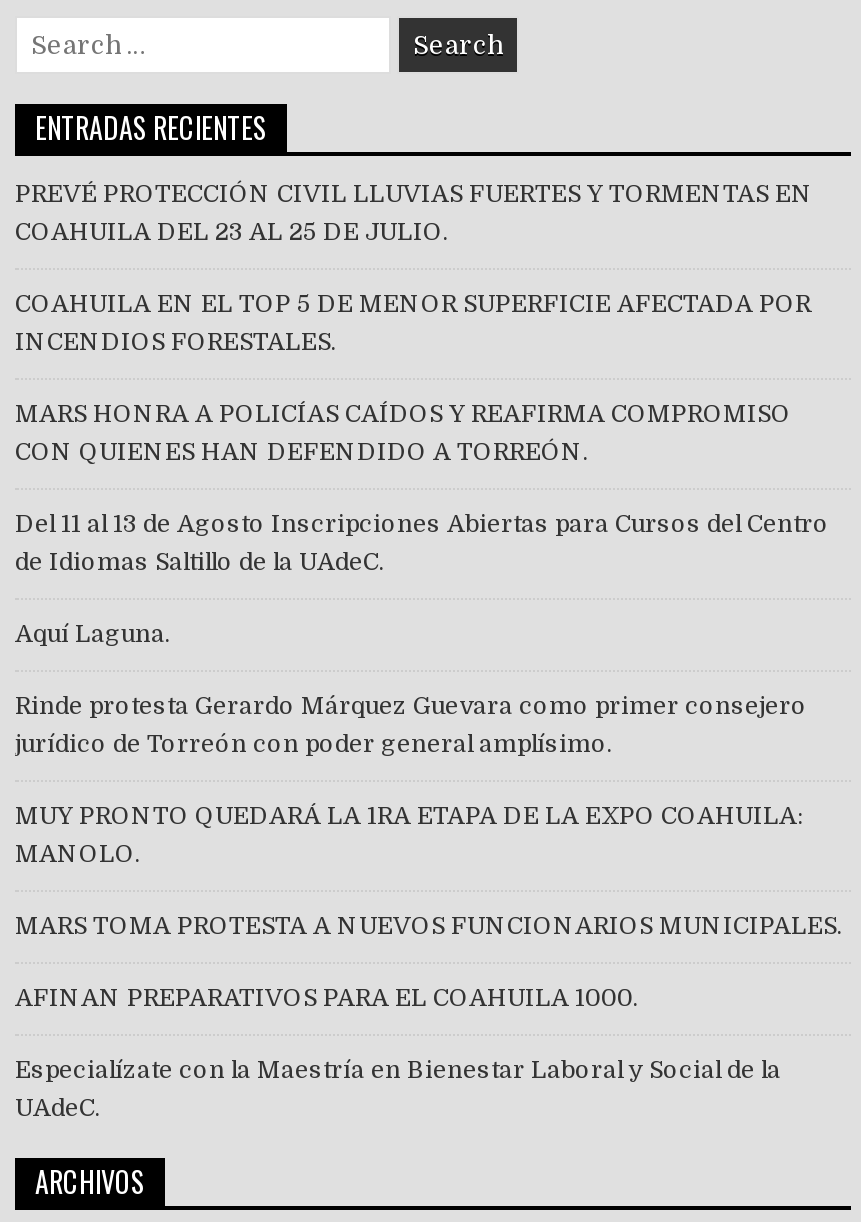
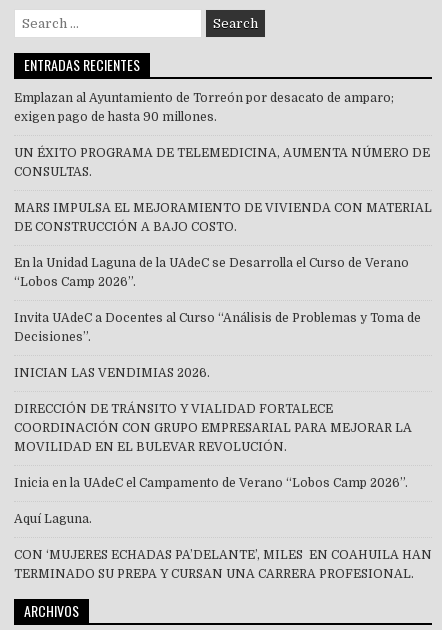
[15,180,829,576] PREVÉ PROTECCIÓN CIVIL LLUVIAS FUERTES Y TORMENTAS EN | COAHUILA DEL 23 AL 25 DE JULIO. | COAHUILA EN EL TOP 5 DE MENOR SUPERFICIE AFECTADA POR | INCENDIOS FORESTALES. | MARS HONRA A POLICÍAS CAÍDOS Y REAFIRMA COMPROMISO | CON QUIENES HAN DEFENDIDO A TORREÓN. | Del 11 al 13 de Agosto Inscripciones Abiertas para Cursos del Centro | de Idiomas Saltillo de la UAdeC. -> [14,91,432,490] Emplazan al Ayuntamiento de Torreón por desacato de amparo; | exigen pago de hasta 90 millones. | UN ÉXITO PROGRAMA DE TELEMEDICINA, AUMENTA NÚMERO DE | CONSULTAS. | MARS IMPULSA EL MEJORAMIENTO DE VIVIENDA CON MATERIAL | DE CONSTRUCCIÓN A BAJO COSTO. | En la Unidad Laguna de la UAdeC se Desarrolla el Curso de Verano | “Lobos Camp 2026”. | Invita UAdeC a Docentes al Curso “Análisis de Problemas y Toma de | Decisiones”. | INICIAN LAS VENDIMIAS 2026. | DIRECCIÓN DE TRÁNSITO Y VIALIDAD FORTALECE | COORDINACIÓN CON GRUPO EMPRESARIAL PARA MEJORAR LA | MOVILIDAD EN EL BULEVAR REVOLUCIÓN. | Inicia en la UAdeC el Campamento de Verano “Lobos Camp 2026”.
moved [15,620,171,648] -> [14,512,92,526]: Aquí Laguna.
[15,692,843,1122] Rinde protesta Gerardo Márquez Guevara como primer consejero | jurídico de Torreón con poder general amplísimo. | MUY PRONTO QUEDARÁ LA 1RA ETAPA DE LA EXPO COAHUILA: | MANOLO. | MARS TOMA PROTESTA A NUEVOS FUNCIONARIOS MUNICIPALES. | AFINAN PREPARATIVOS PARA EL COAHUILA 1000. | Especialízate con la Maestría en Bienestar Laboral y Social de la | UAdeC. -> [14,548,432,581] CON ‘MUJERES ECHADAS PA’DELANTE’, MILES EN COAHUILA HAN | TERMINADO SU PREPA Y CURSAN UNA CARRERA PROFESIONAL.

